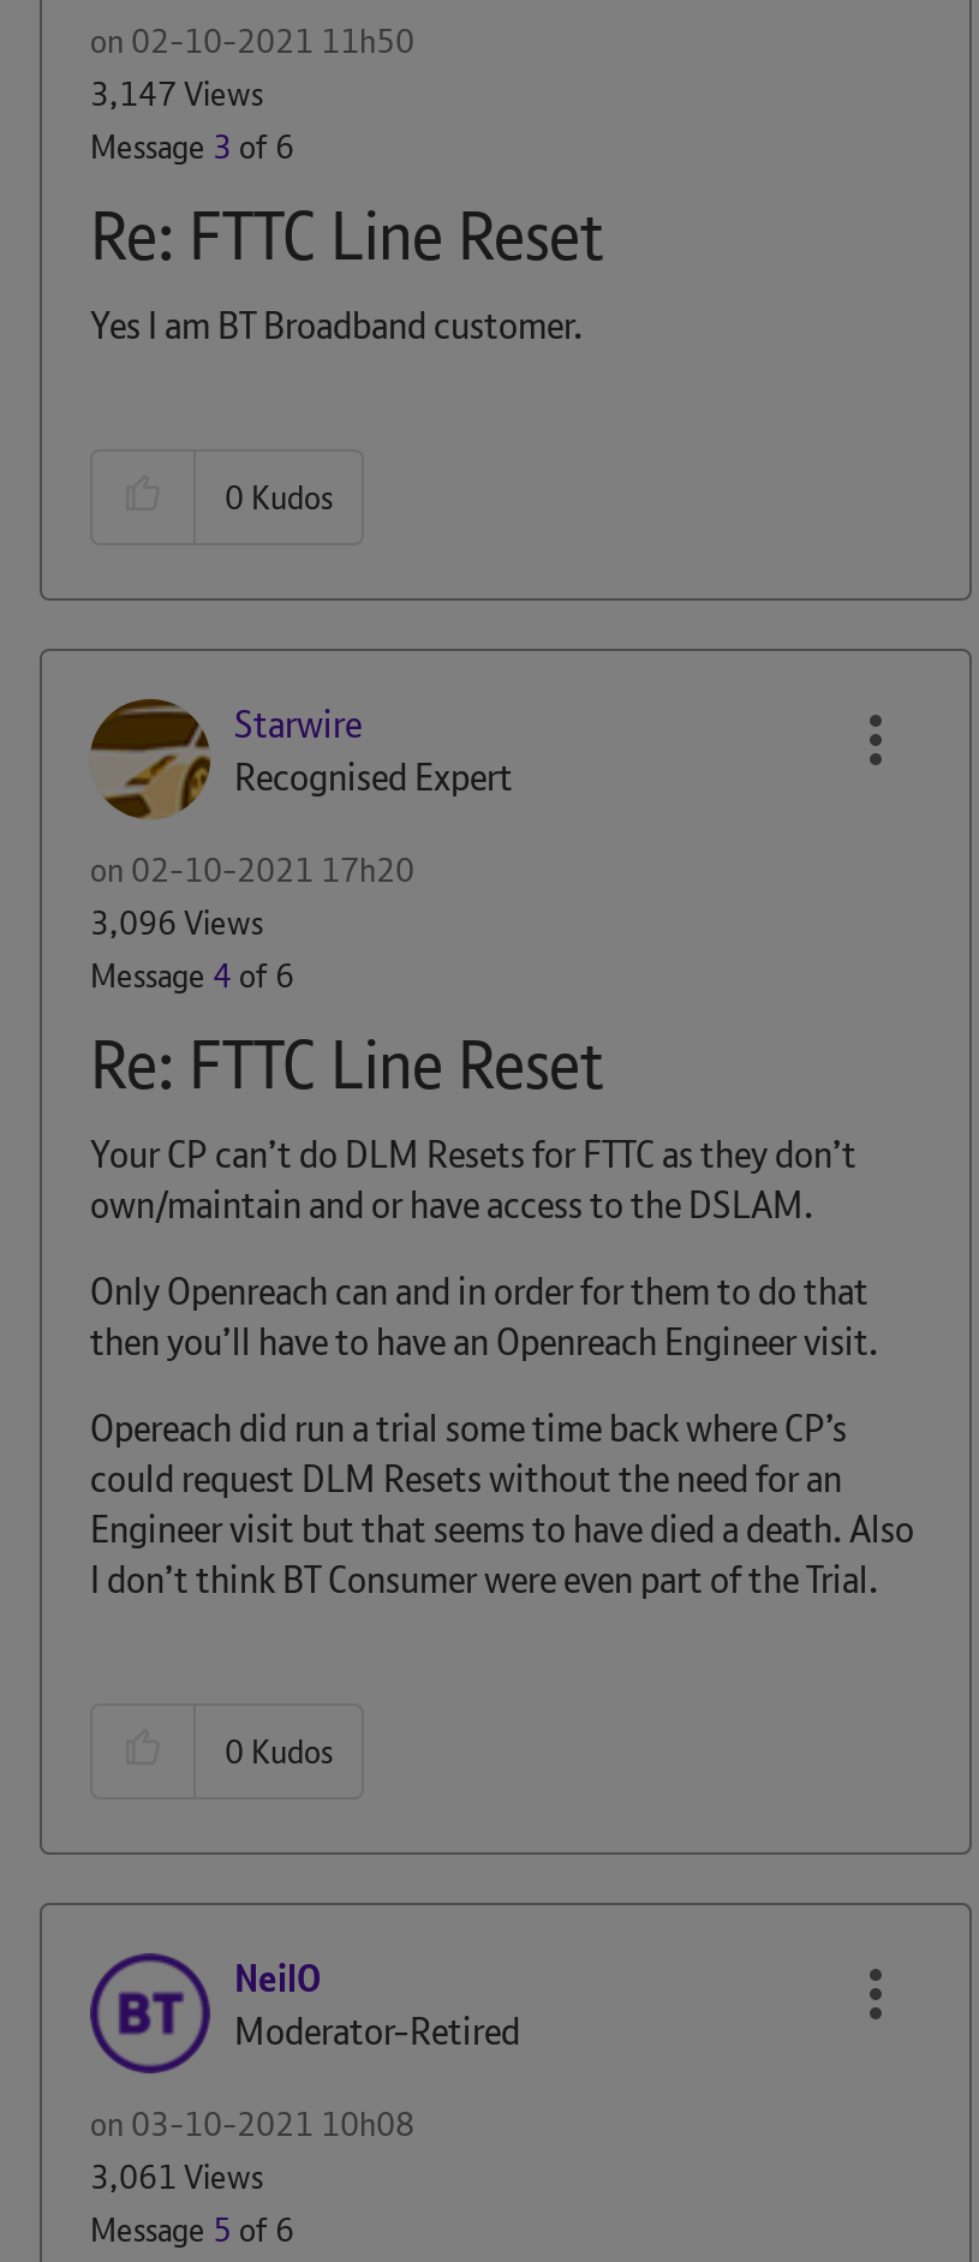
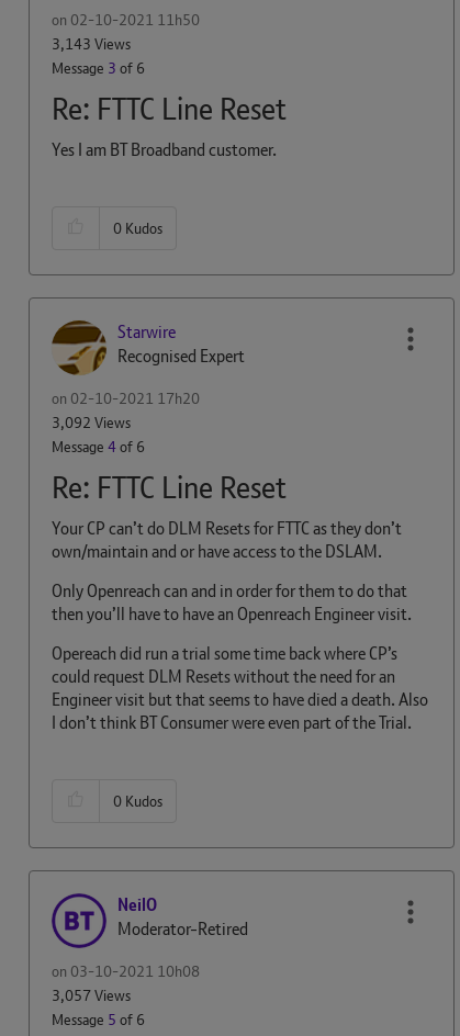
[90,73,263,116] 3,147 Views -> [52,34,131,54] 3,143 Views
[90,902,263,945] 3,096 Views -> [52,413,131,433] 3,092 Views
[90,2156,263,2199] 3,061 Views -> [52,986,131,1006] 3,057 Views

